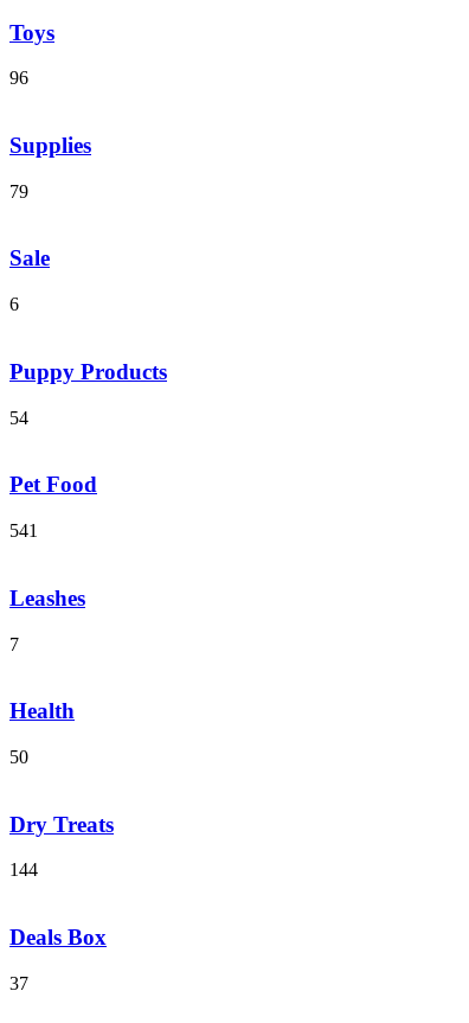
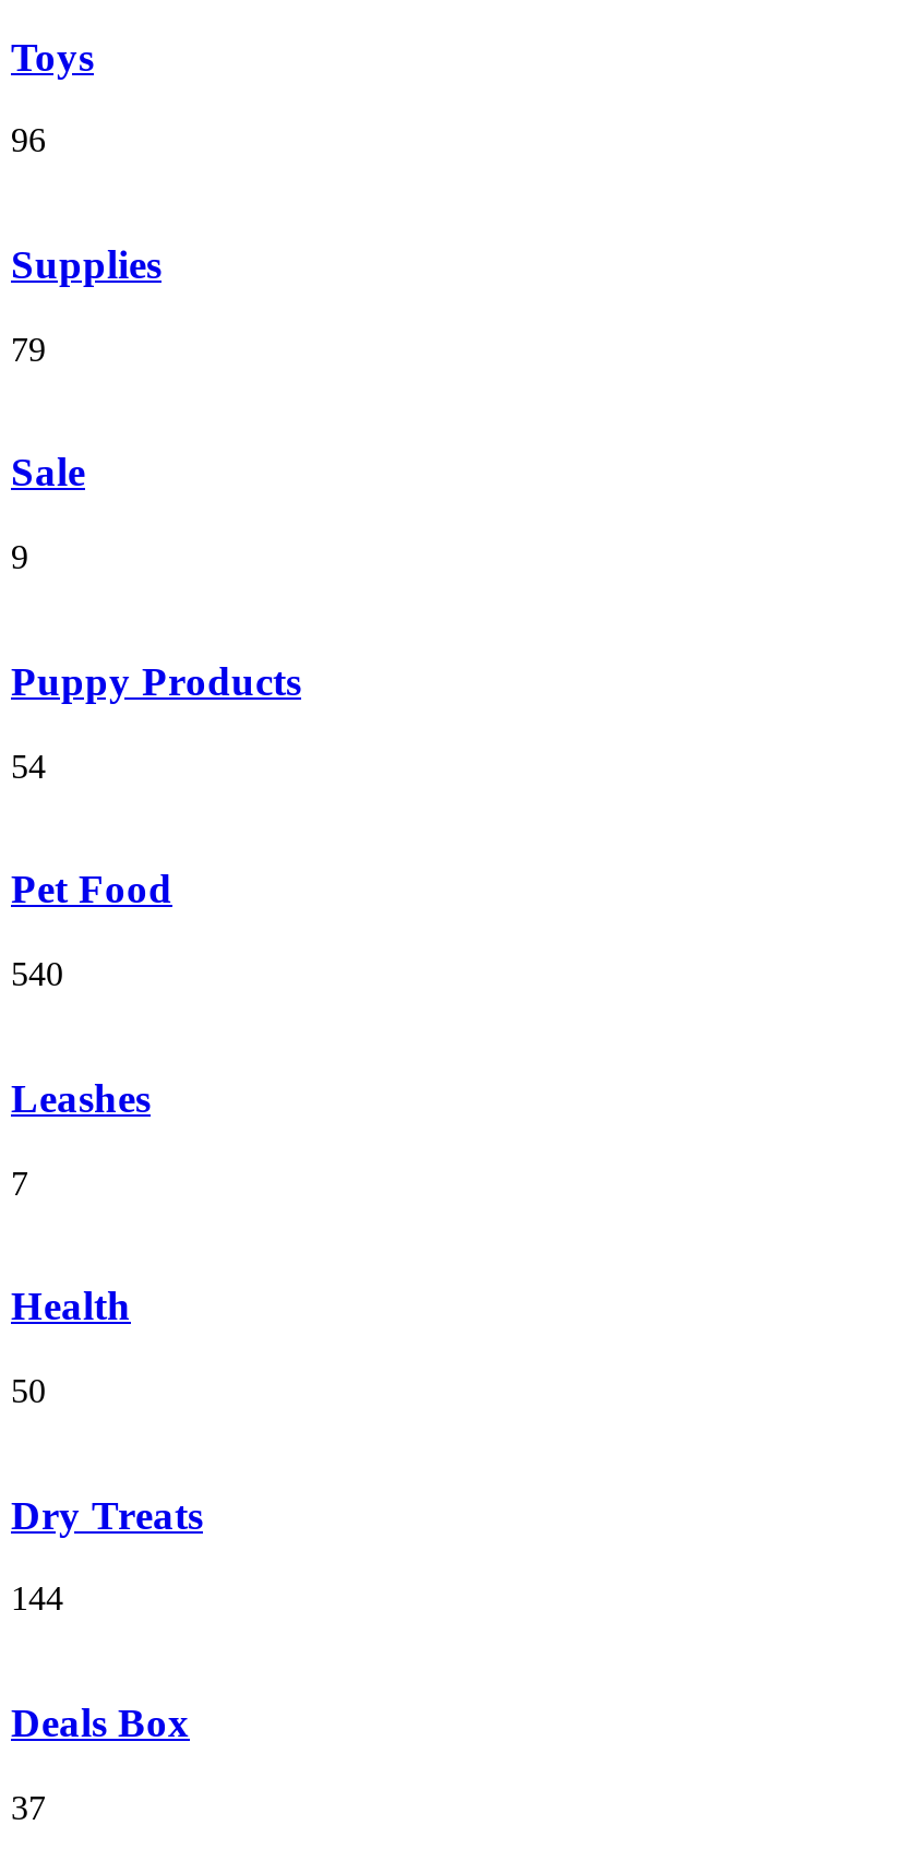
[9,294,19,314] 6 -> [11,539,28,576] 9
[9,521,38,541] 541 -> [11,955,63,992] 540

